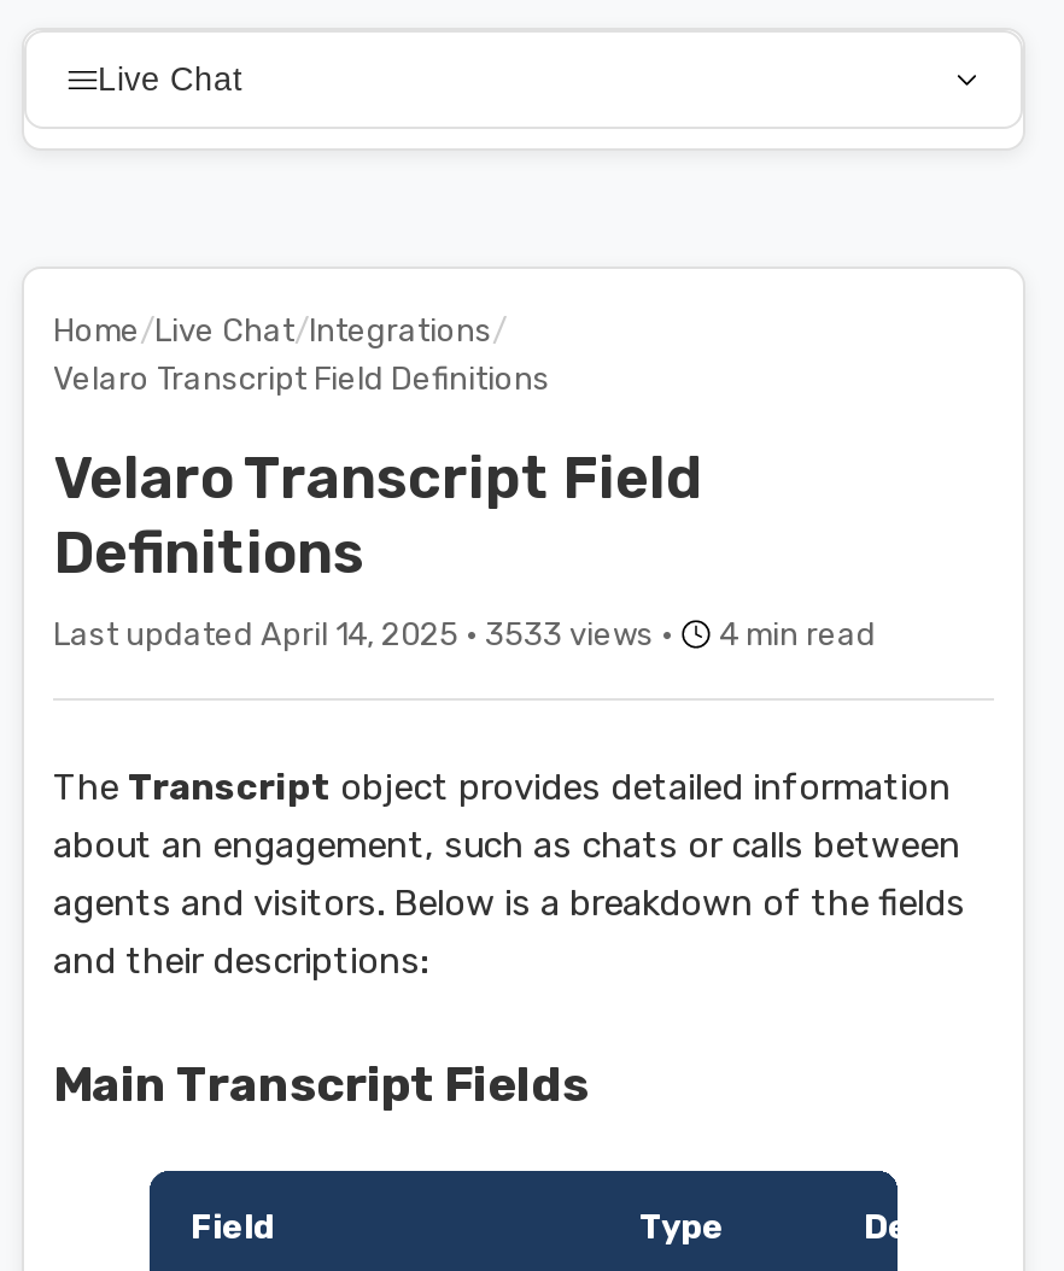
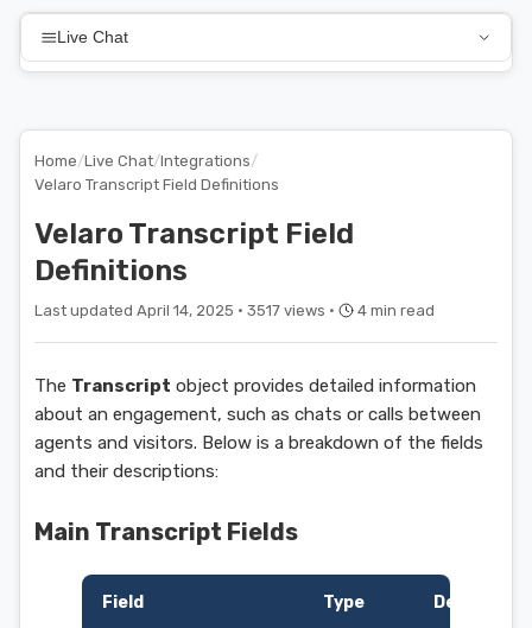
[53,616,680,652] Last updated April 14, 2025 · 3533 views · -> [34,302,338,319] Last updated April 14, 2025 · 3517 views ·

